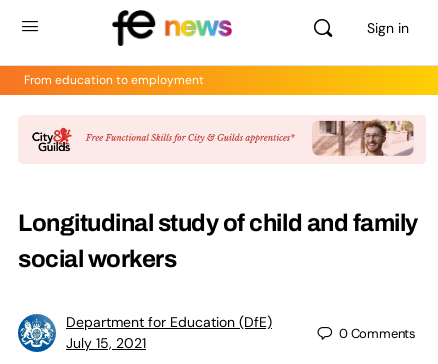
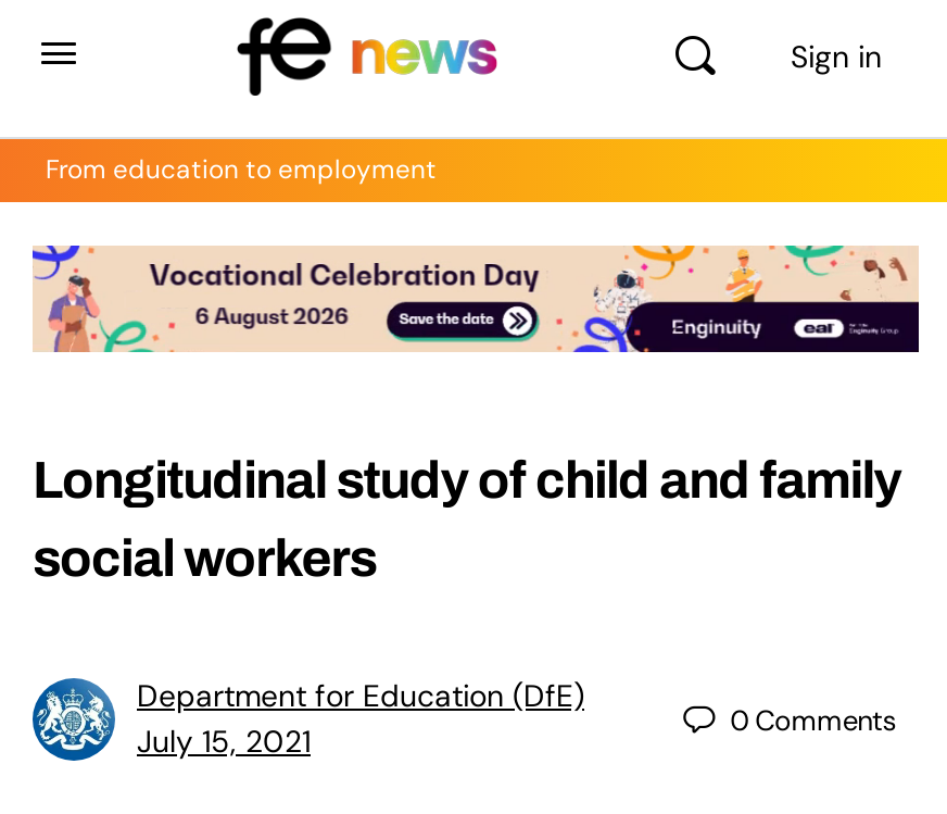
[18,115,426,164] [image] -> [30,243,921,354] [image]

